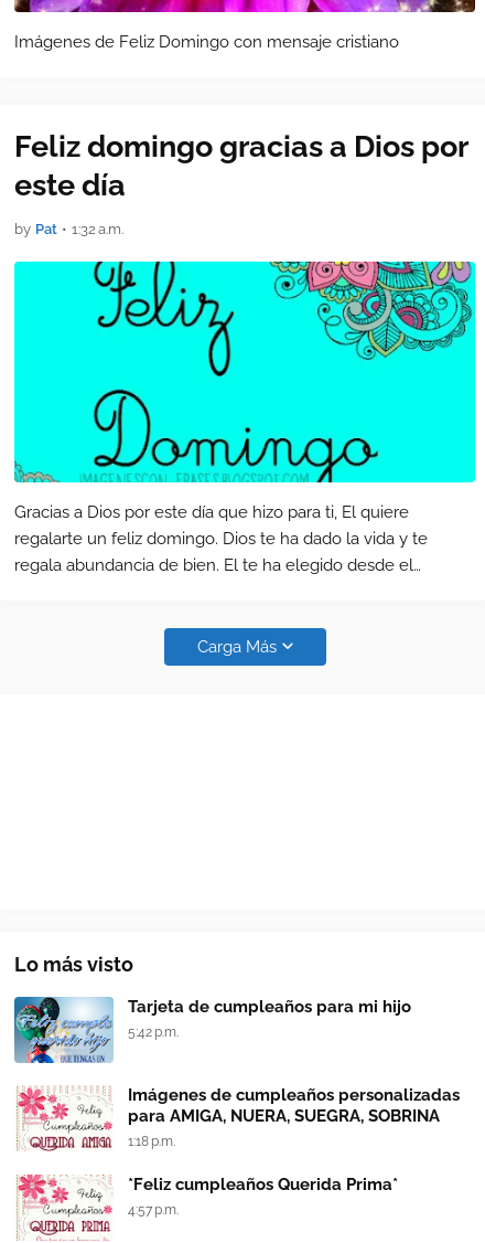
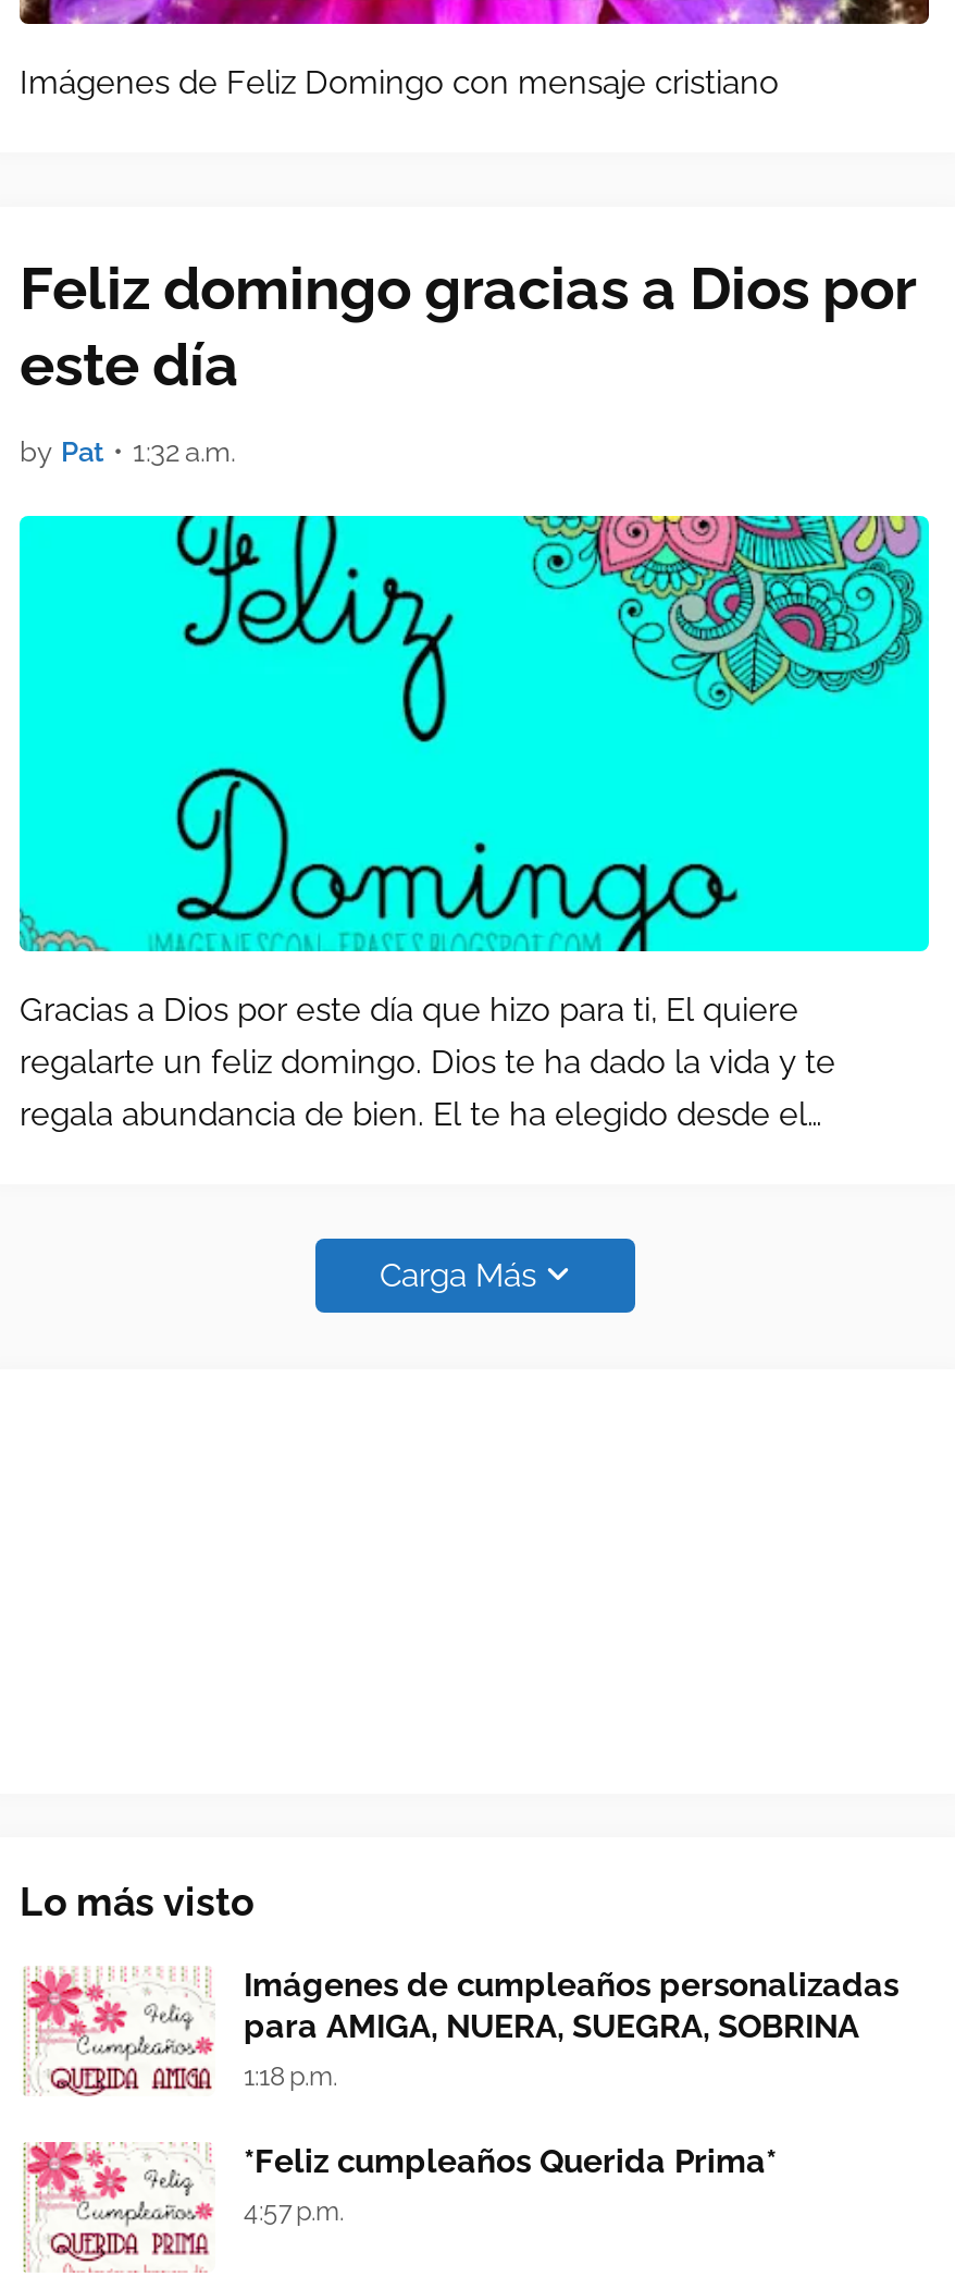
[13,996,411,1064] [image] | Tarjeta de cumpleaños para mi hijo | 5:42 p.m. -> none

